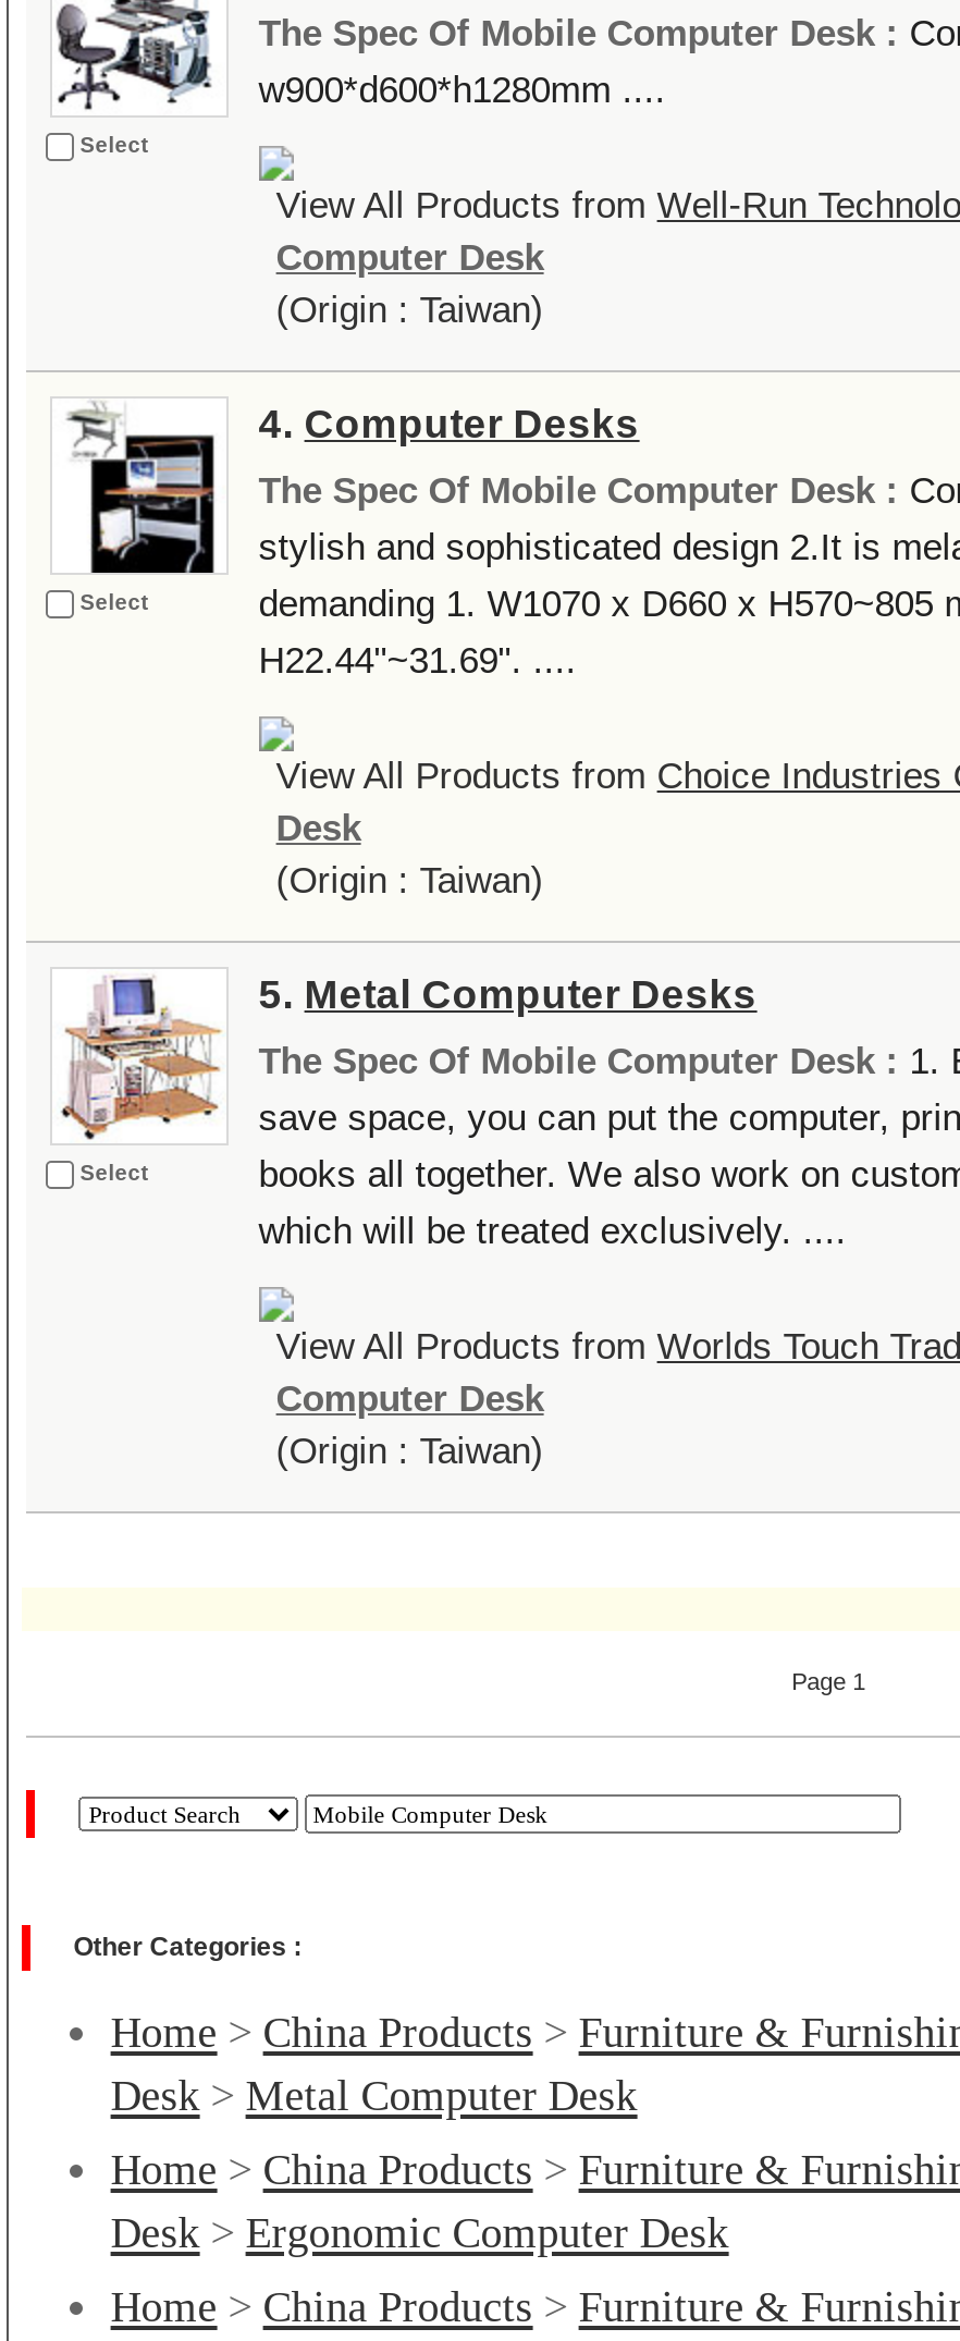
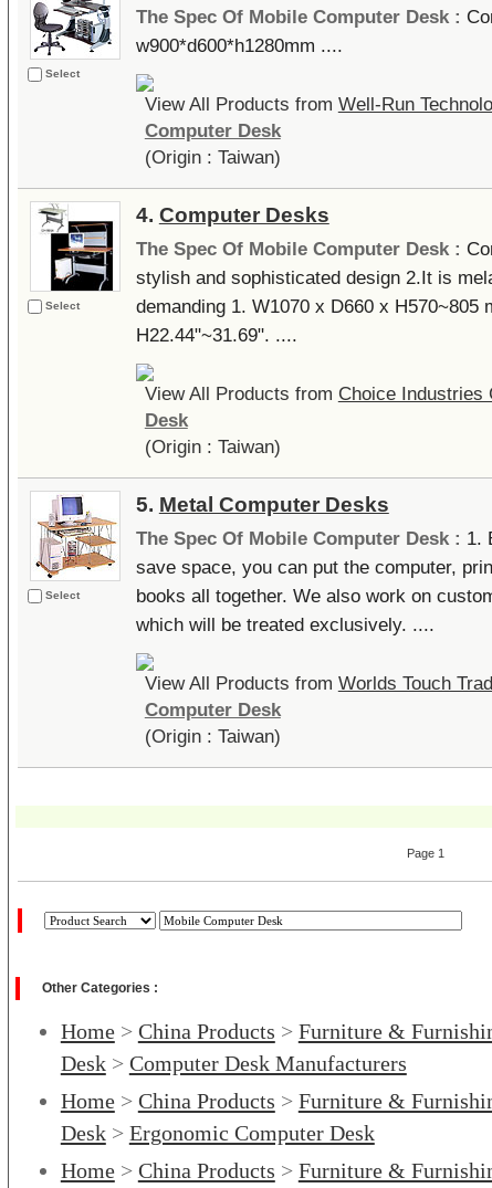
[111,2071,637,2119] Desk > Metal Computer Desk -> [61,1051,407,1075] Desk > Computer Desk Manufacturers

